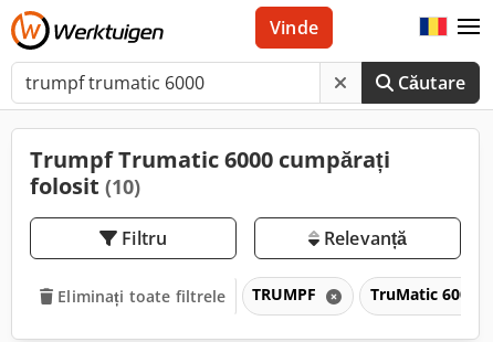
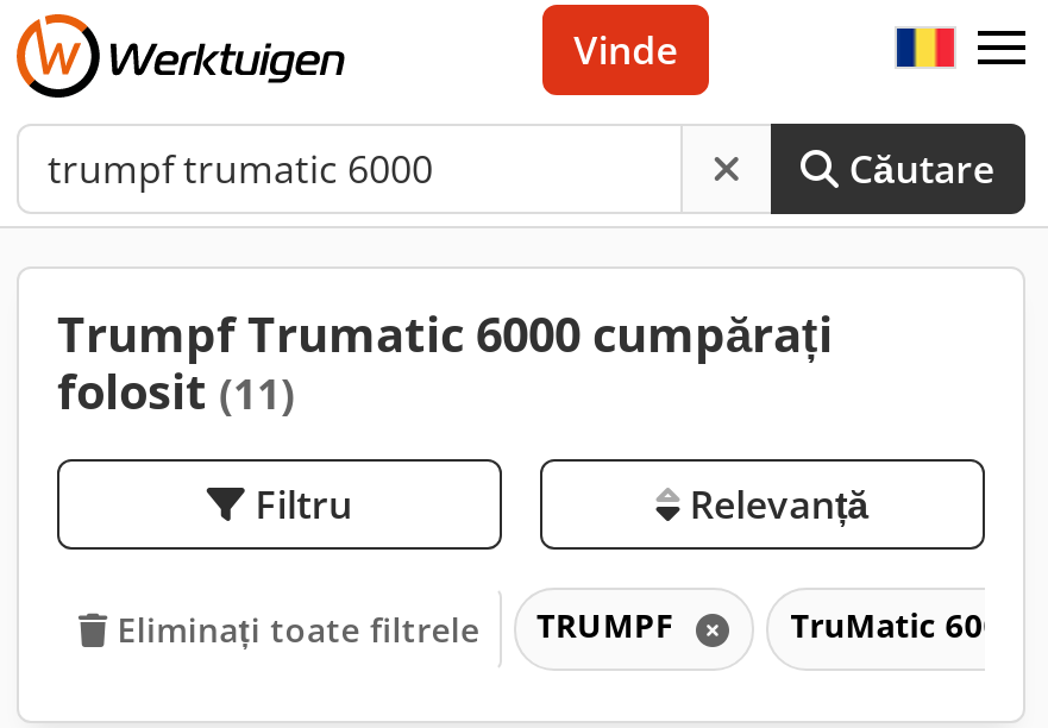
[30,171,140,201] folosit (10) -> [57,359,295,423] folosit (11)

